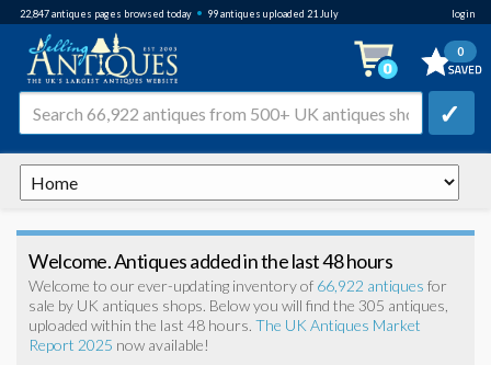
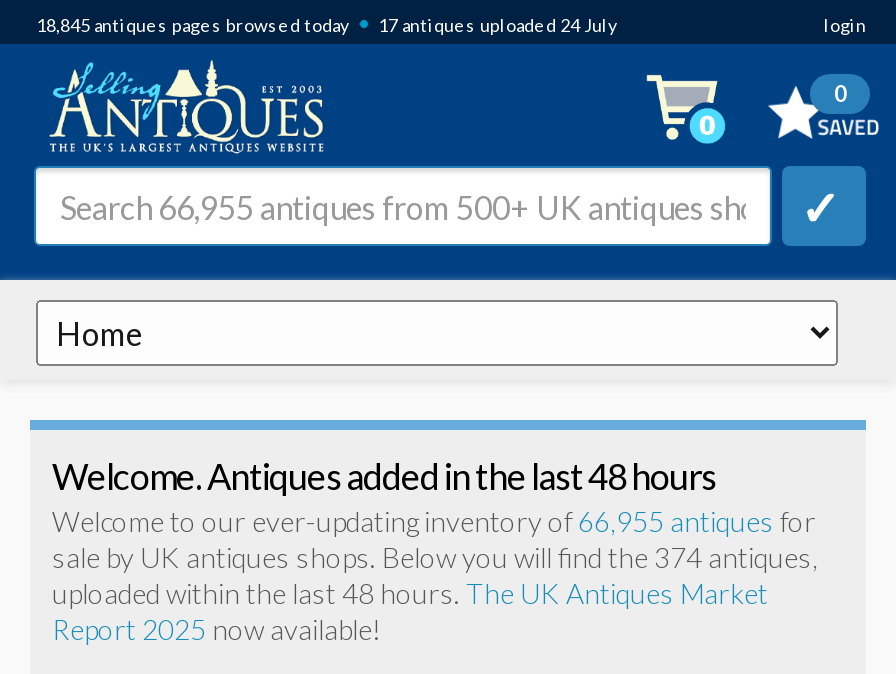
[20,2,339,21] 22,847antiques pages browsedtoday • 99 antiques uploaded 21 July -> [36,4,618,38] 18,845antiques pages browsedtoday • 17 antiques uploaded 24 July
[28,276,447,295] Welcome to our ever-updating inventory of 66,922 antiques for -> [52,504,816,538] Welcome to our ever-updating inventory of 66,955 antiques for
[28,296,448,315] sale by UK antiques shops. Below you will find the 305 antiques, -> [52,540,818,574] sale by UK antiques shops. Below you will find the 374 antiques,

